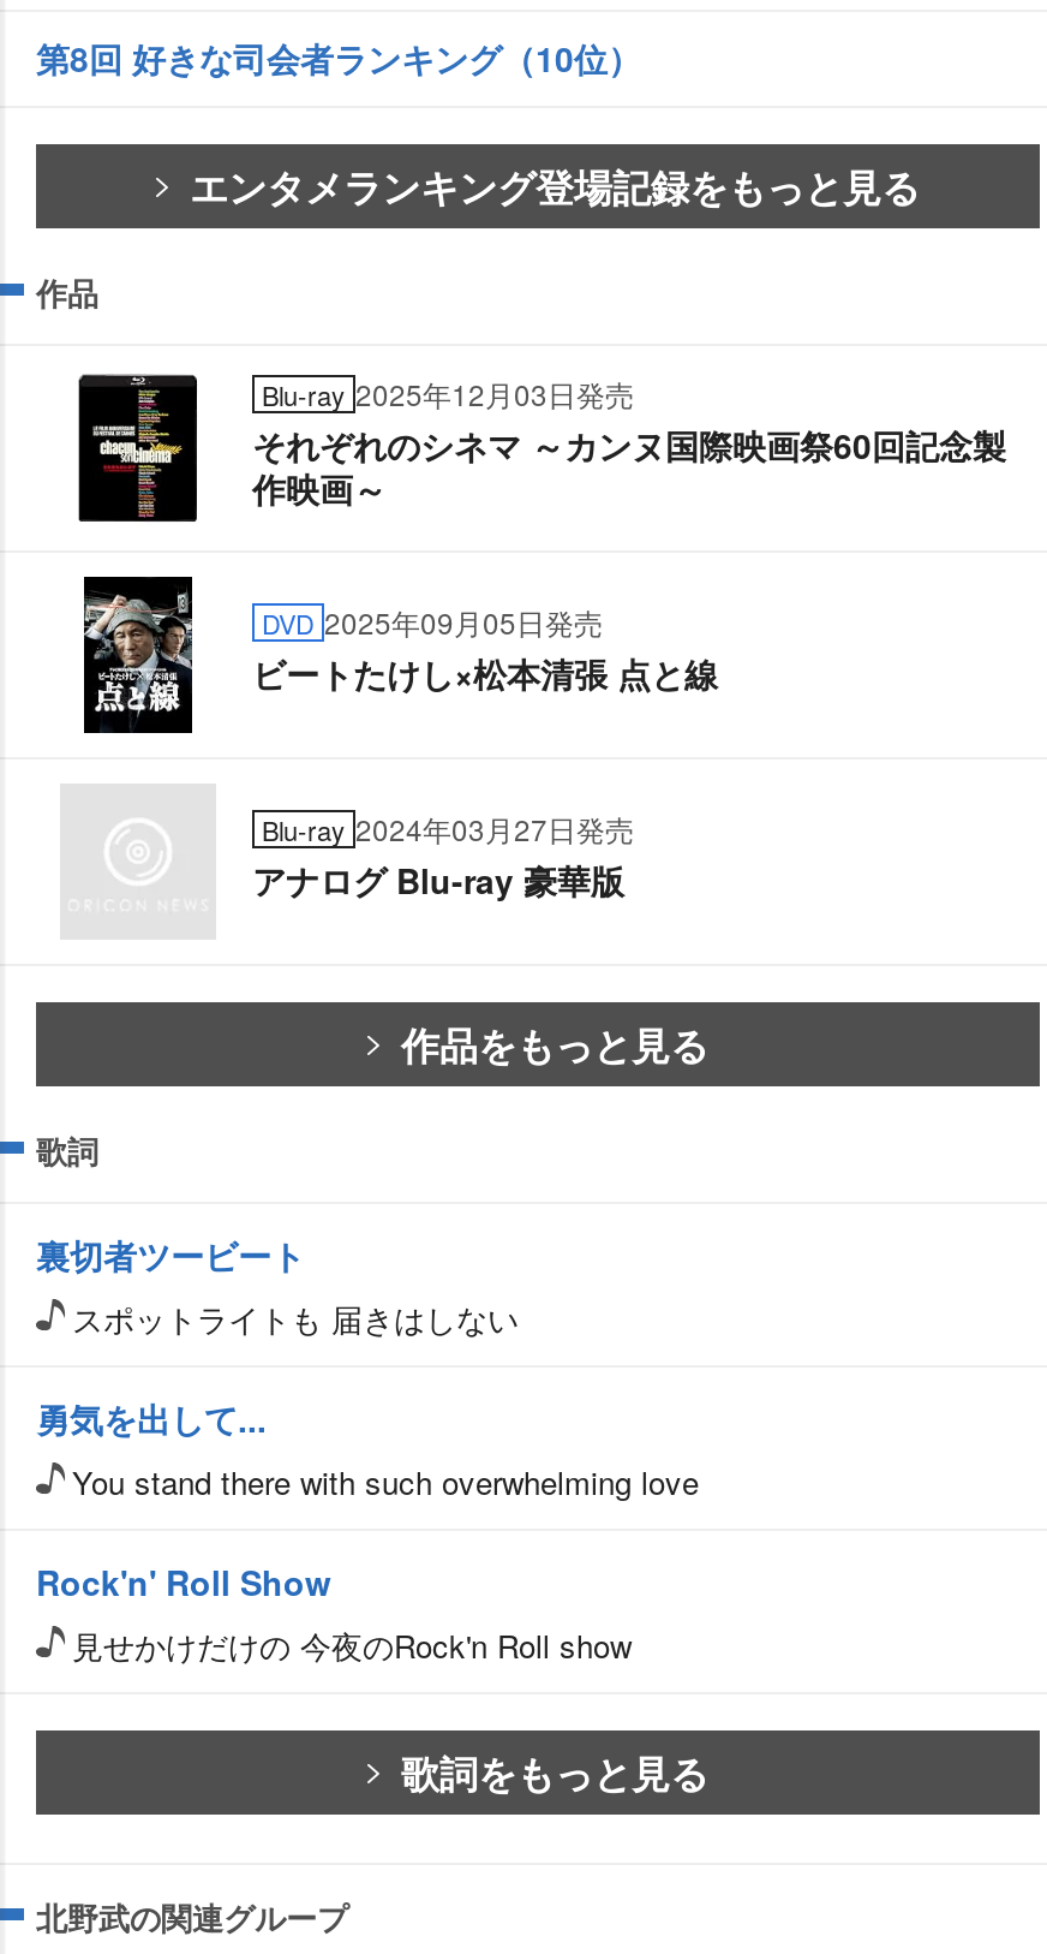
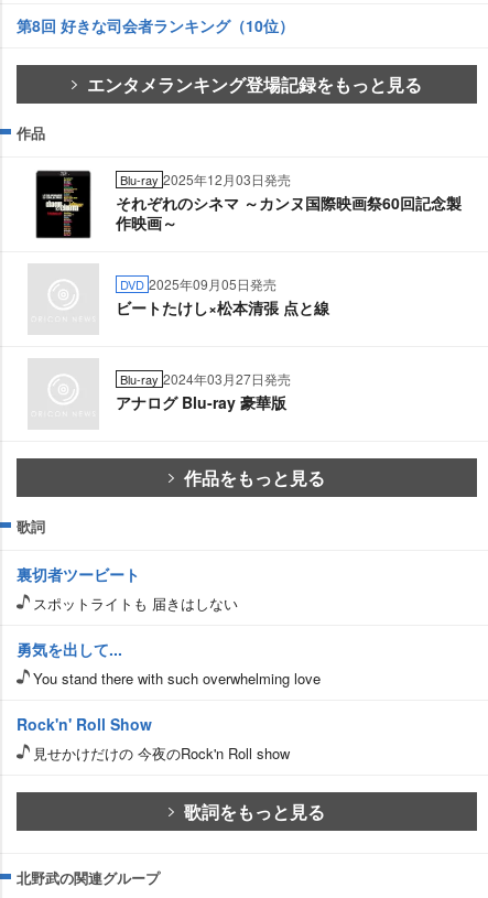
[82,574,195,735] [image] -> none

